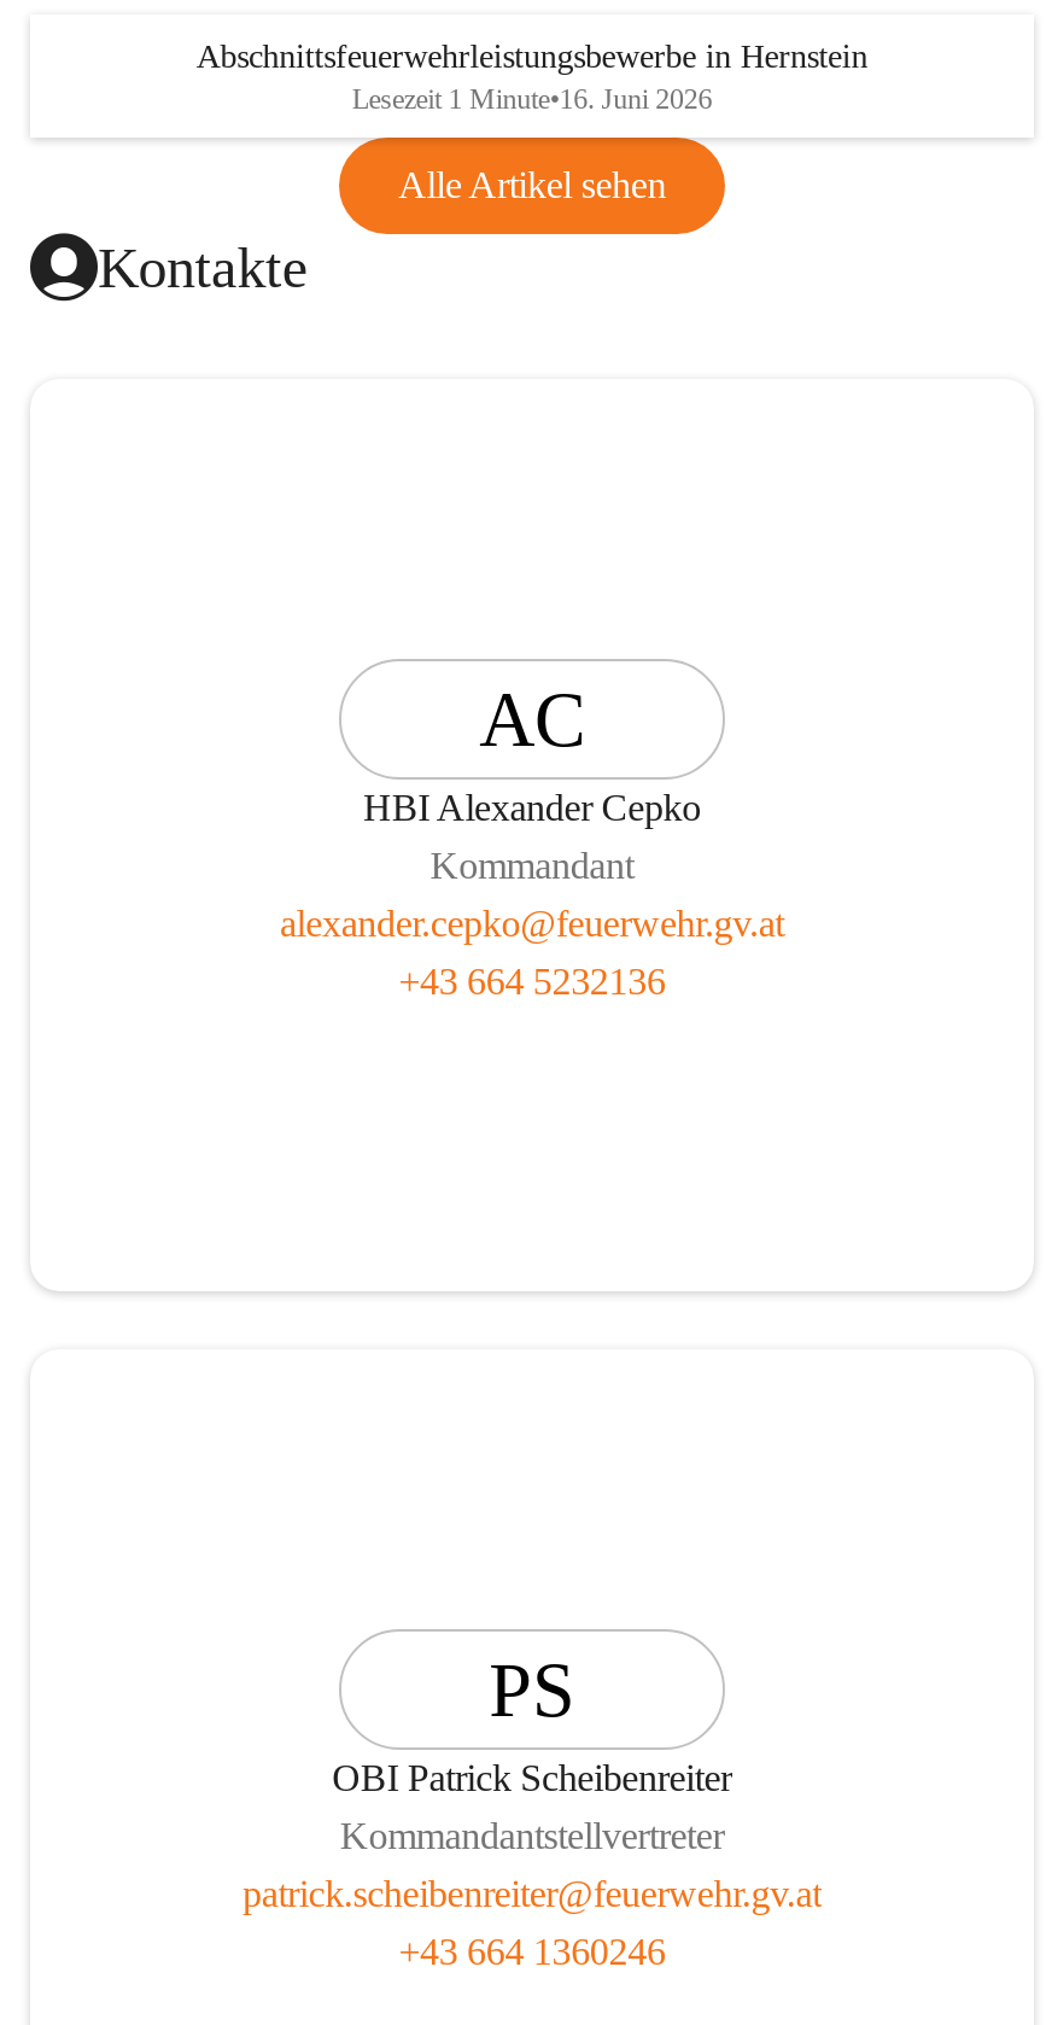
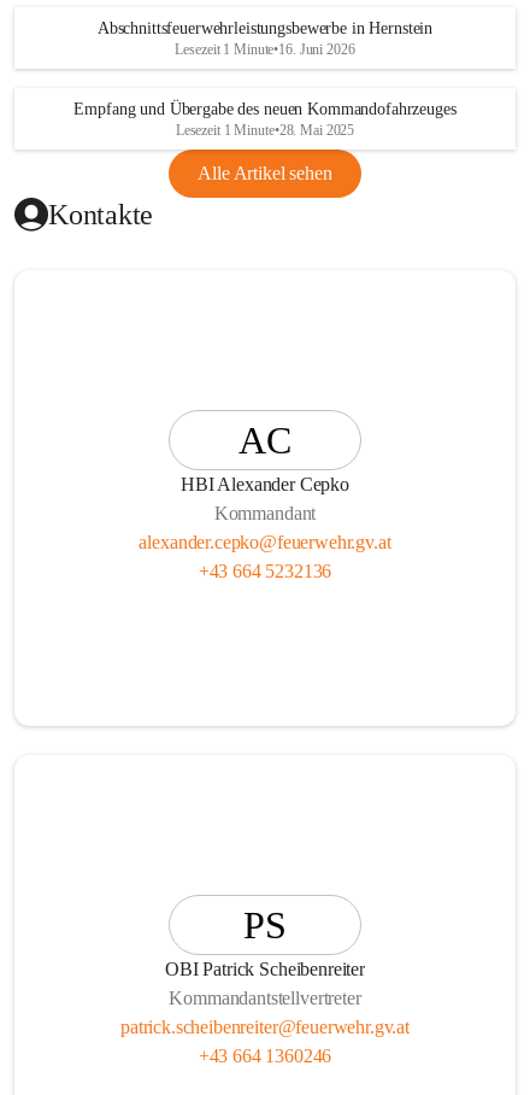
none -> [74,100,456,139] Empfang und Übergabe des neuen Kommandofahrzeuges | Lesezeit 1 Minute•28. Mai 2025

